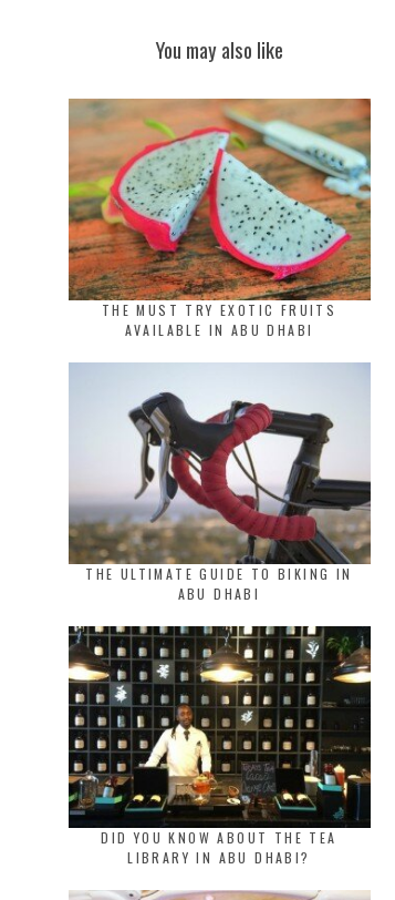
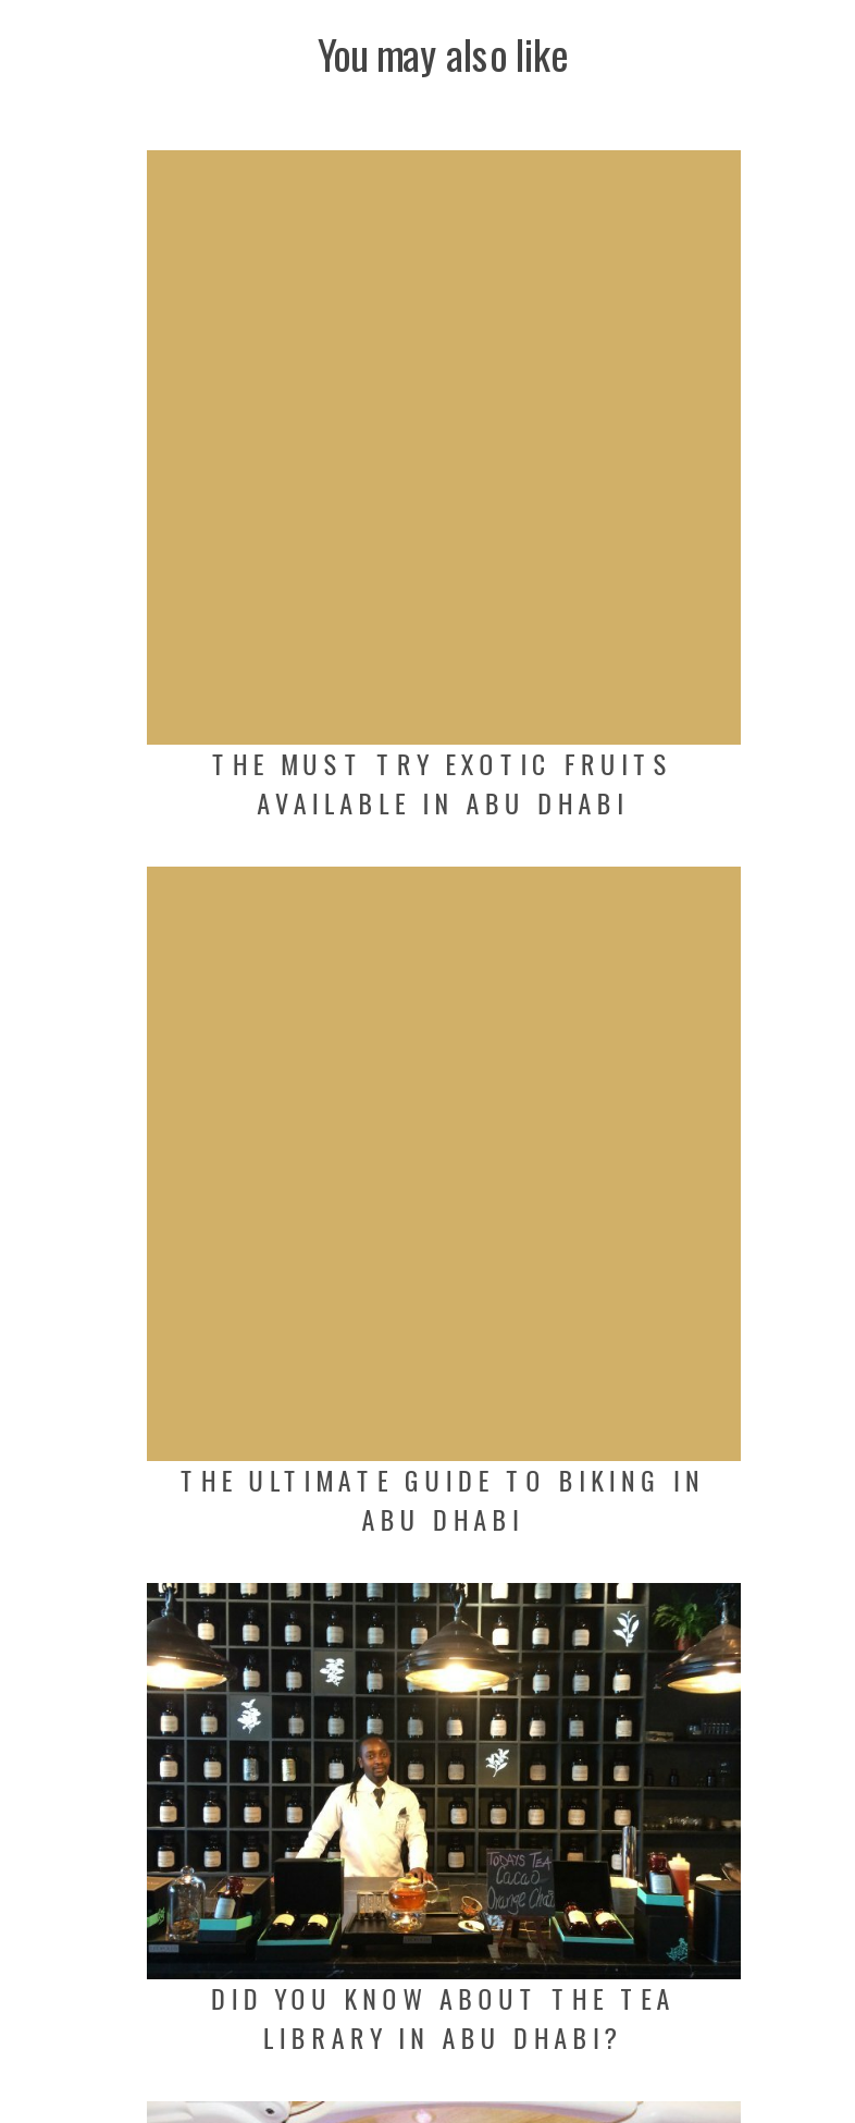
[67,98,372,301] [image] -> none
[67,362,372,565] [image] -> none

